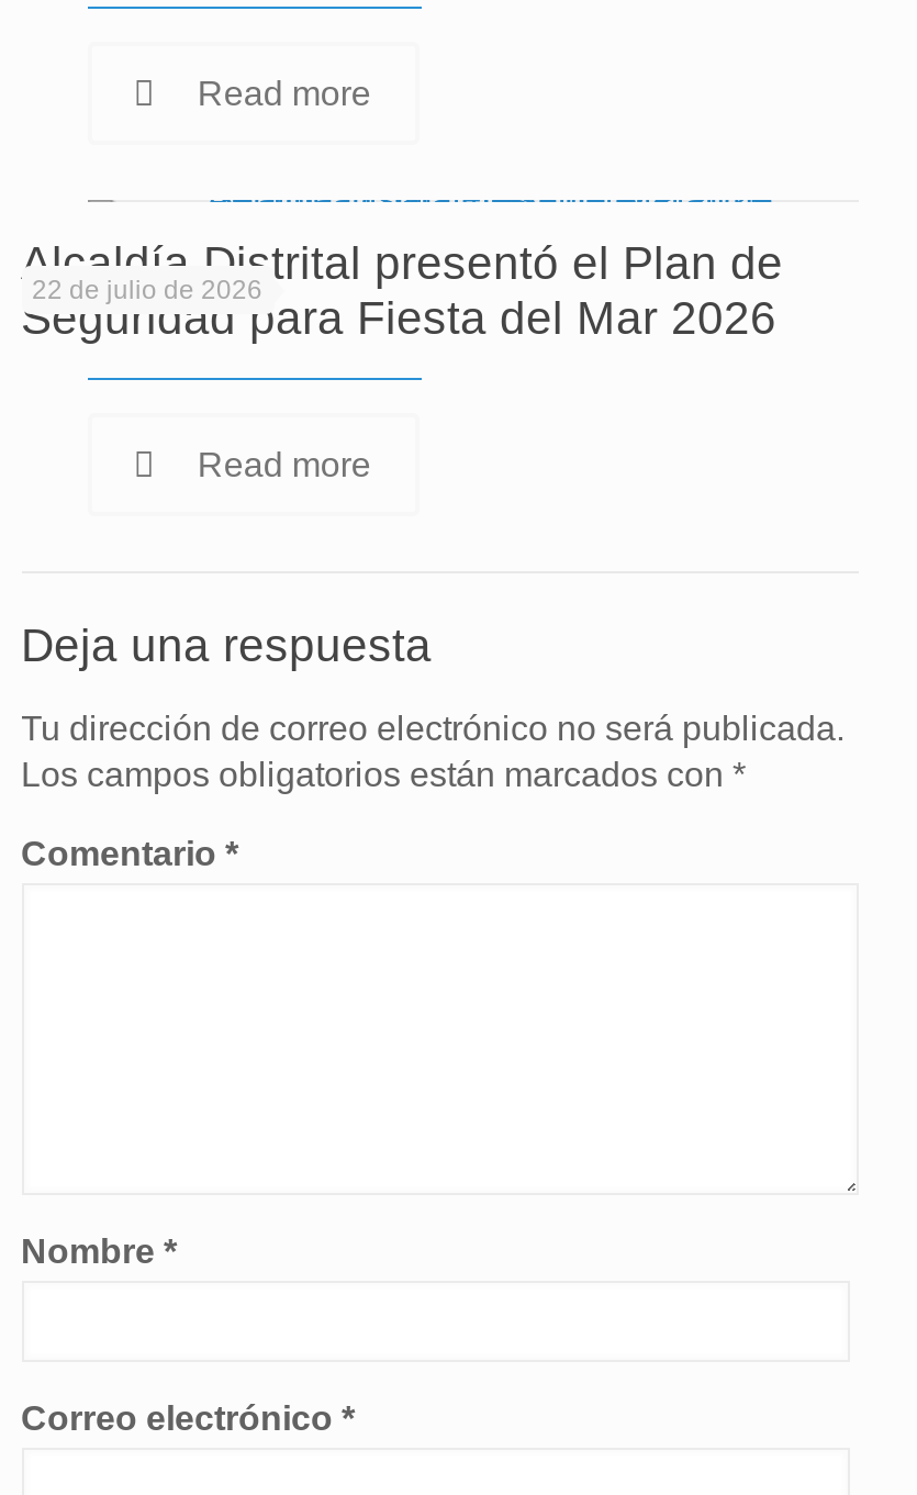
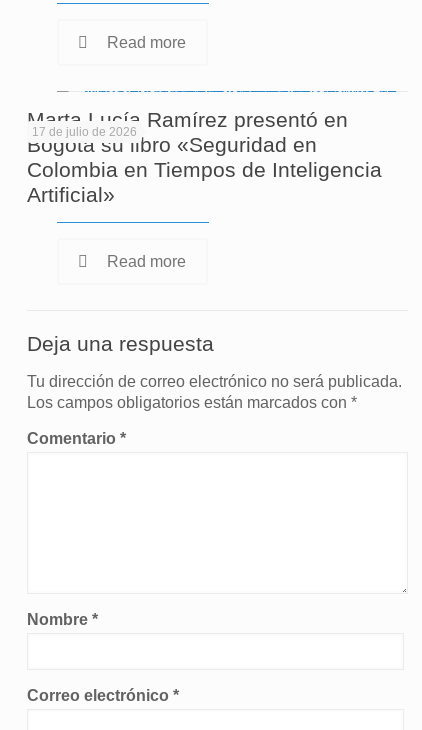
[21,238,783,344] Alcaldía Distrital presentó el Plan de | Seguridad para Fiesta del Mar 2026 -> [26,108,381,206] Marta Lucía Ramírez presentó en | Bogotá su libro «Seguridad en | Colombia en Tiempos de Inteligencia | Artificial»
[32,276,262,306] 22 de julio de 2026 -> [31,125,136,139] 17 de julio de 2026

